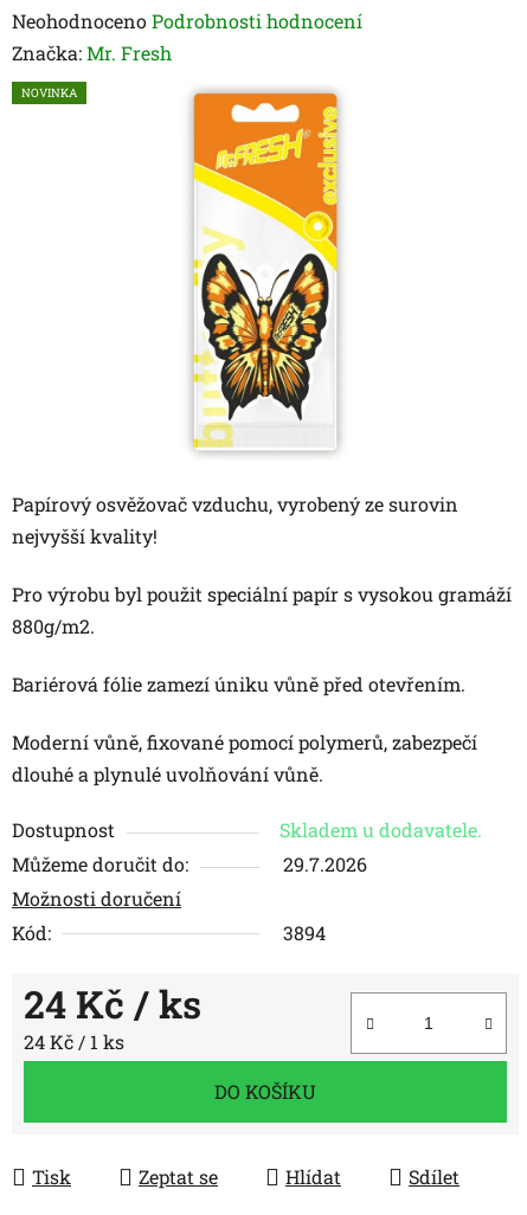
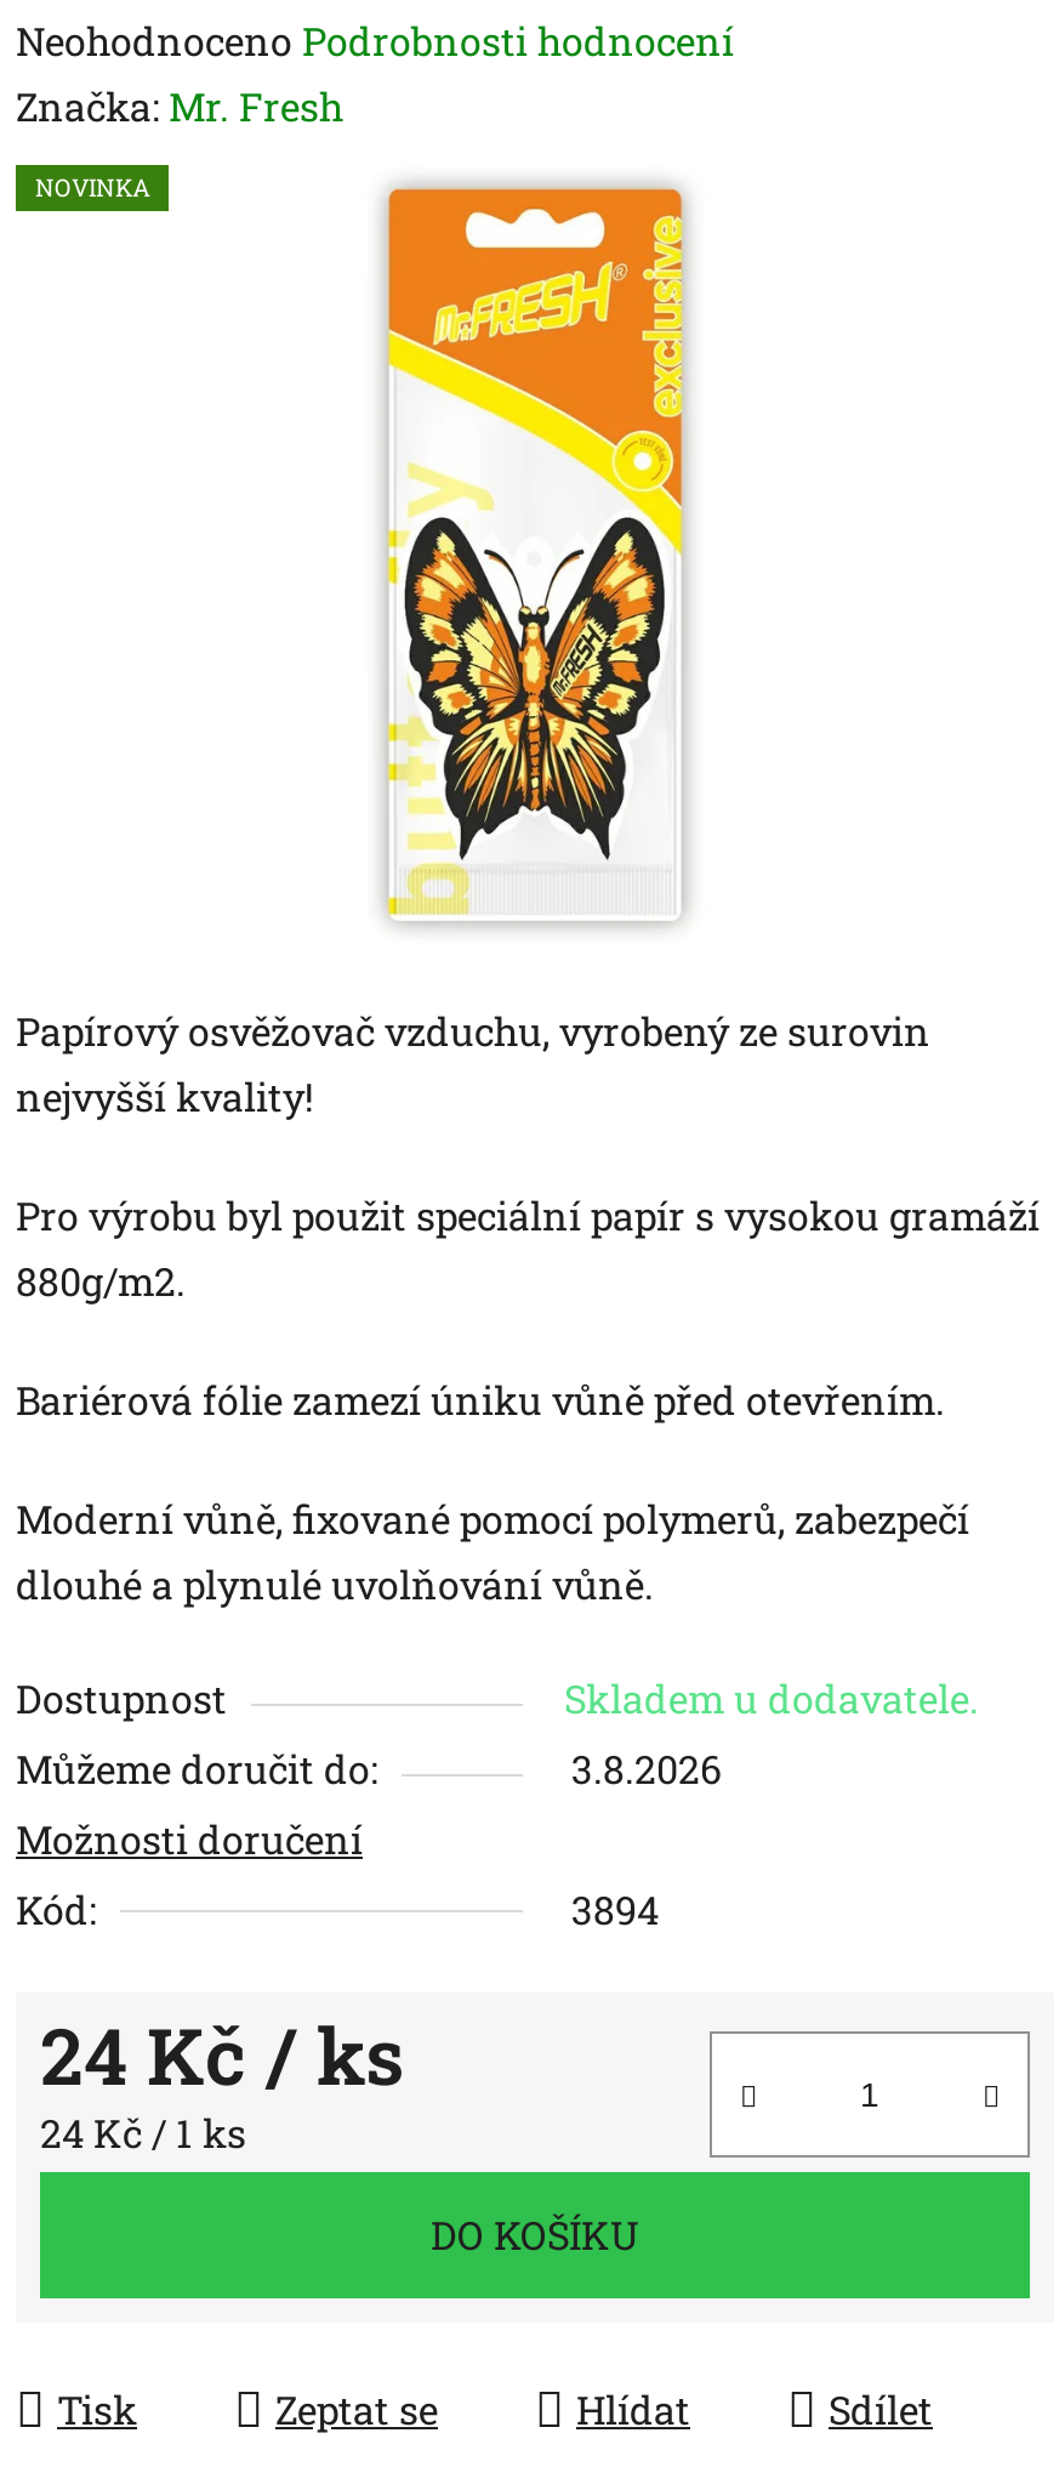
[283,851,367,876] 29.7.2026 -> [571,1742,722,1793] 3.8.2026

